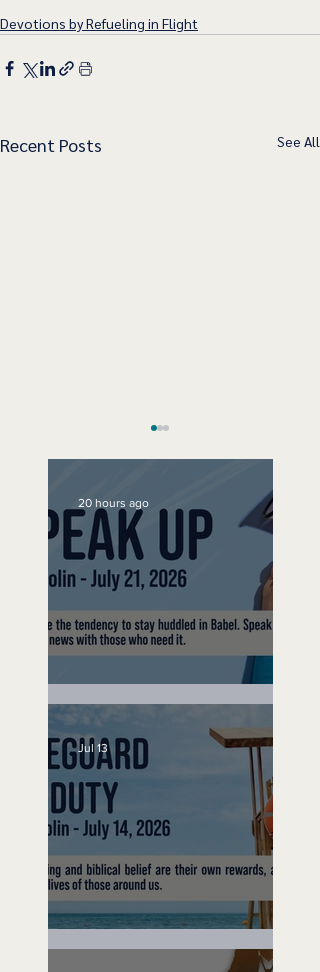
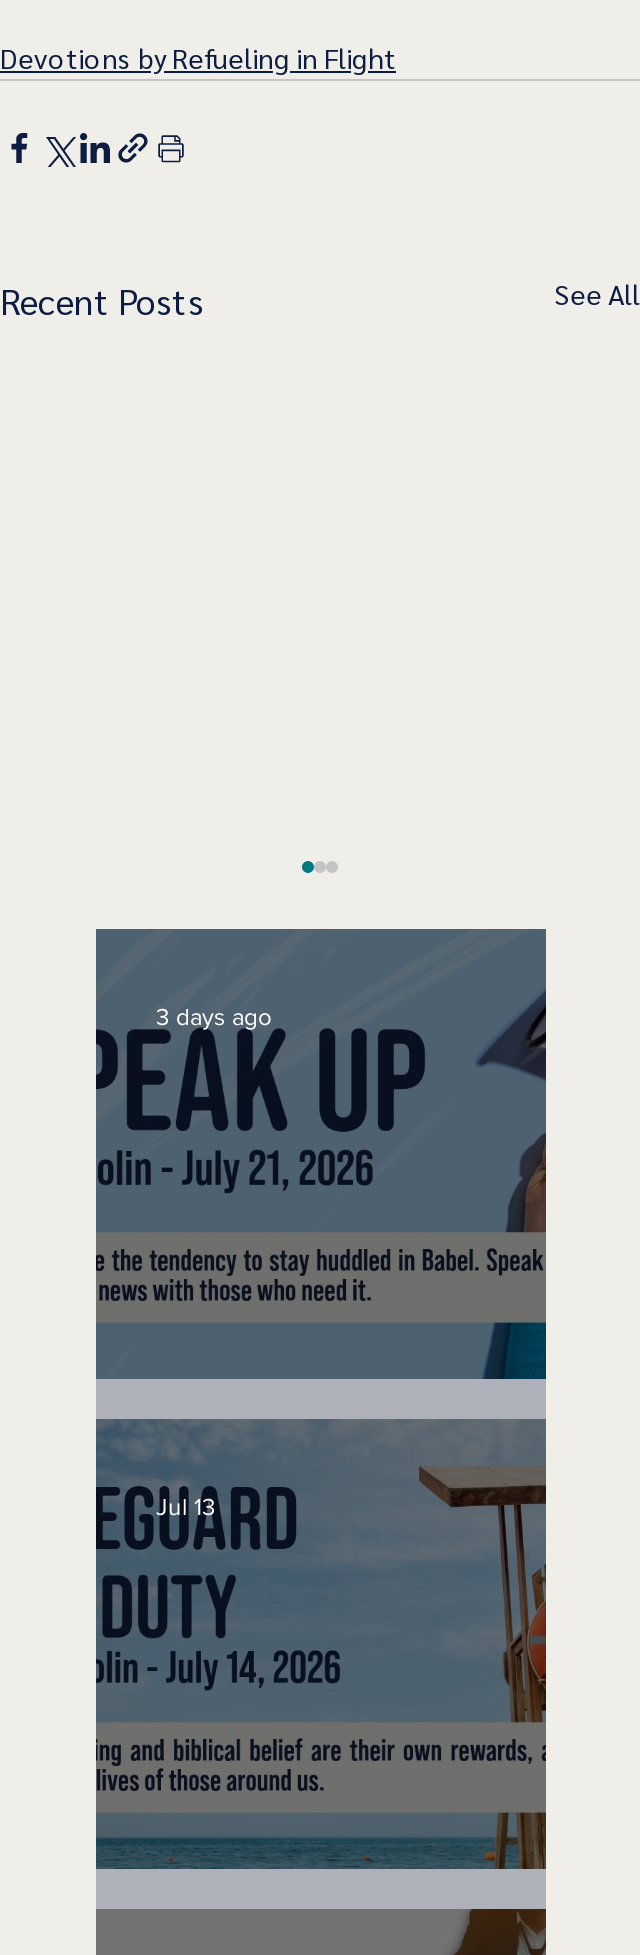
[78,496,149,510] 20 hours ago -> [156,1004,272,1032] 3 days ago

